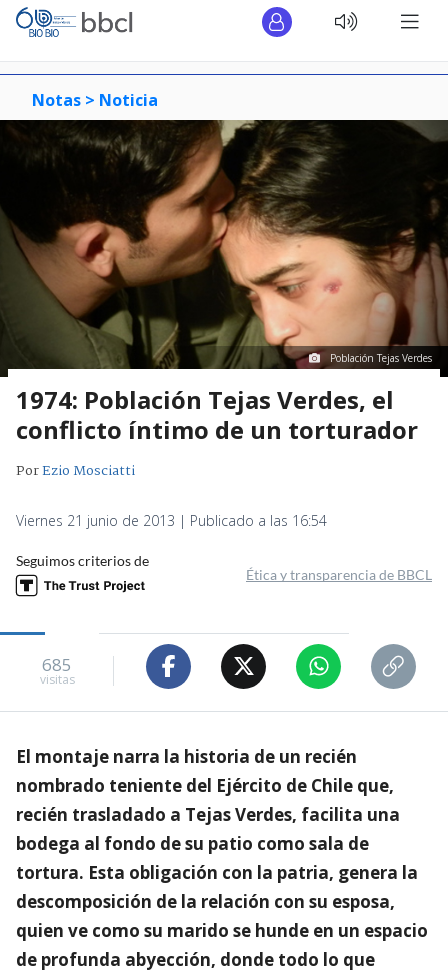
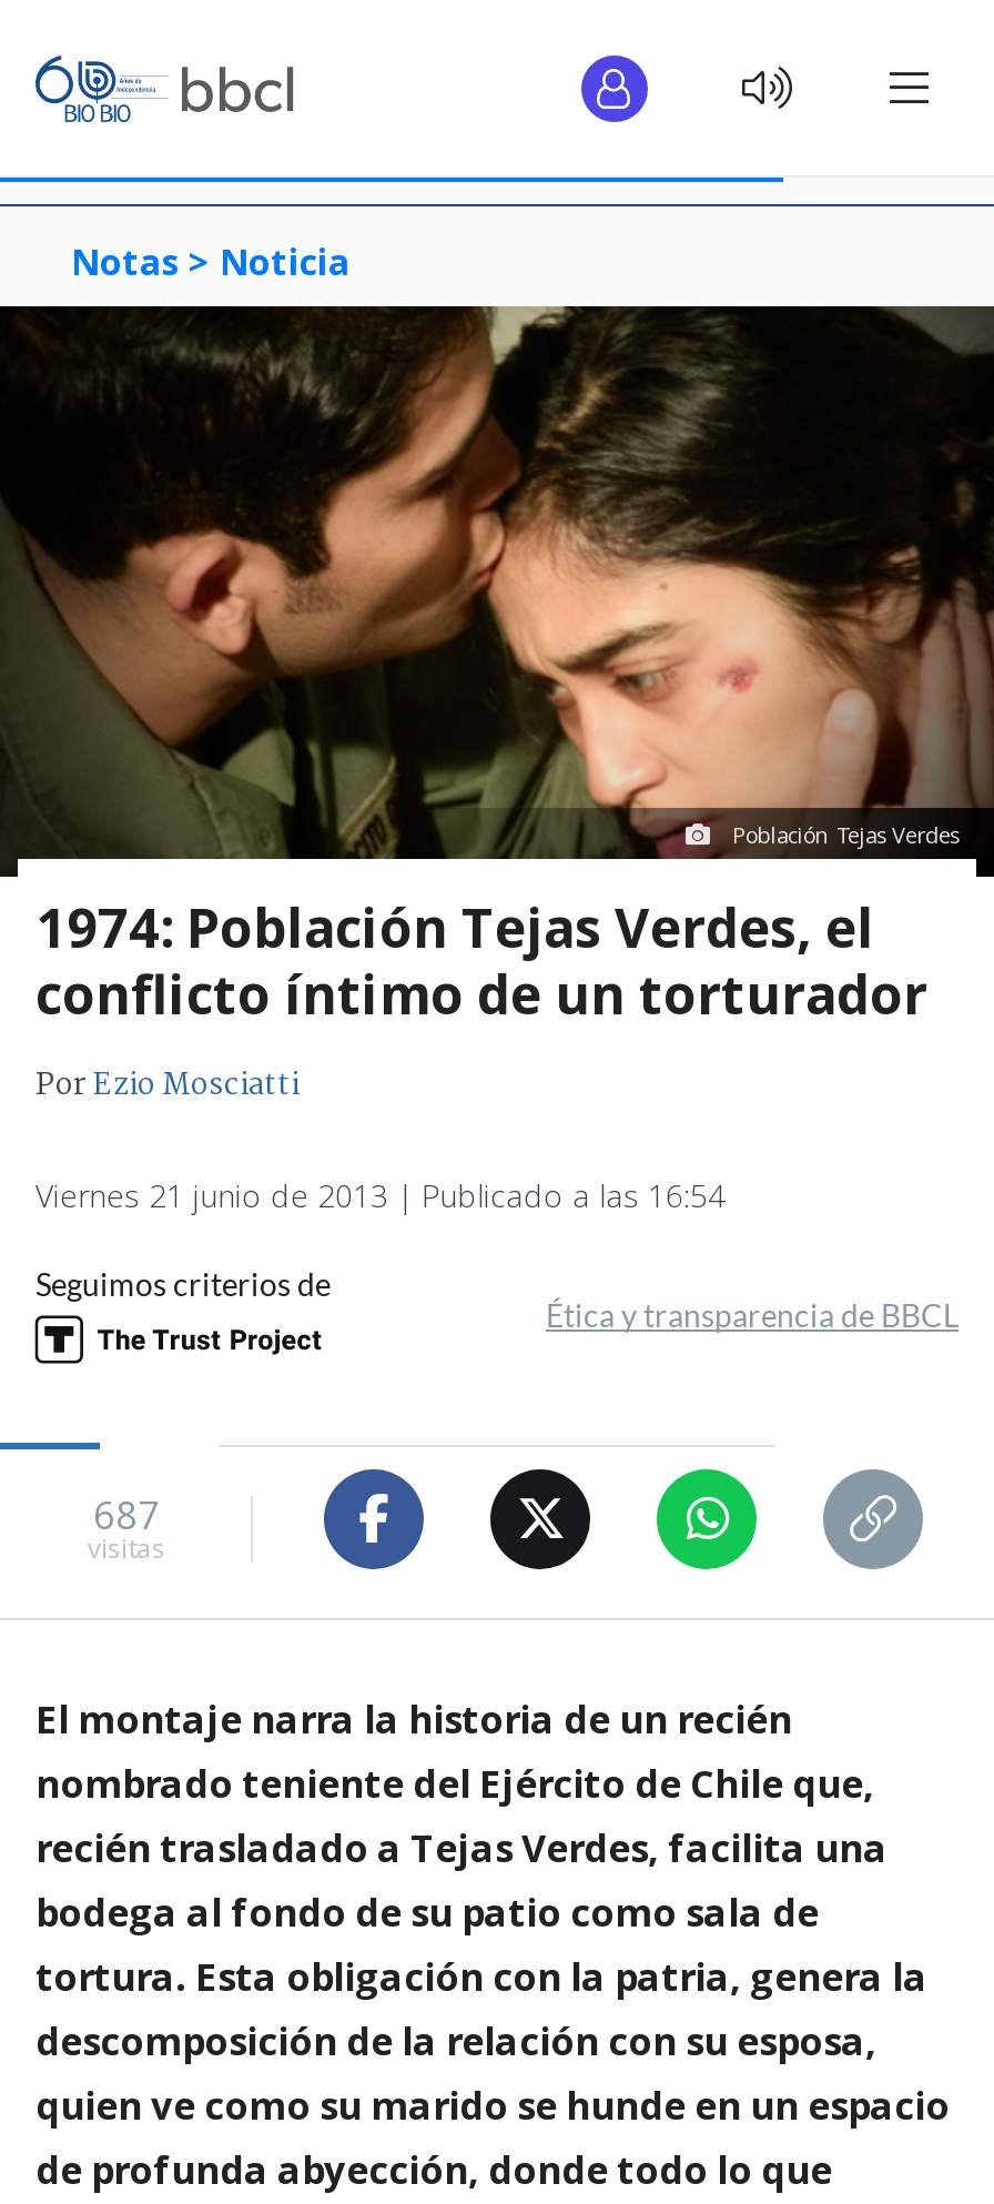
[42,653,72,676] 685 -> [93,1490,160,1541] 687

